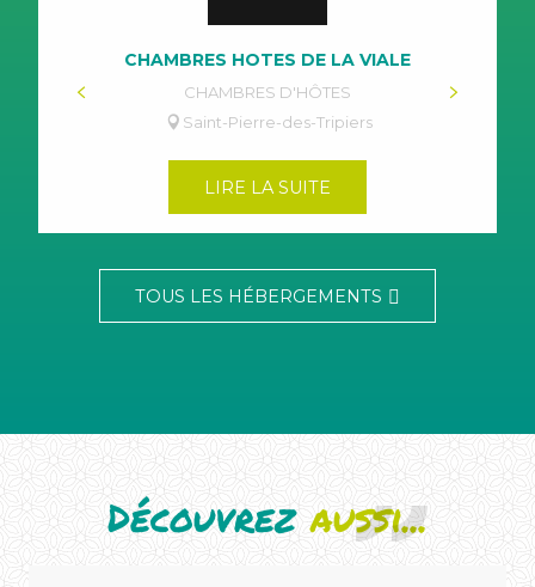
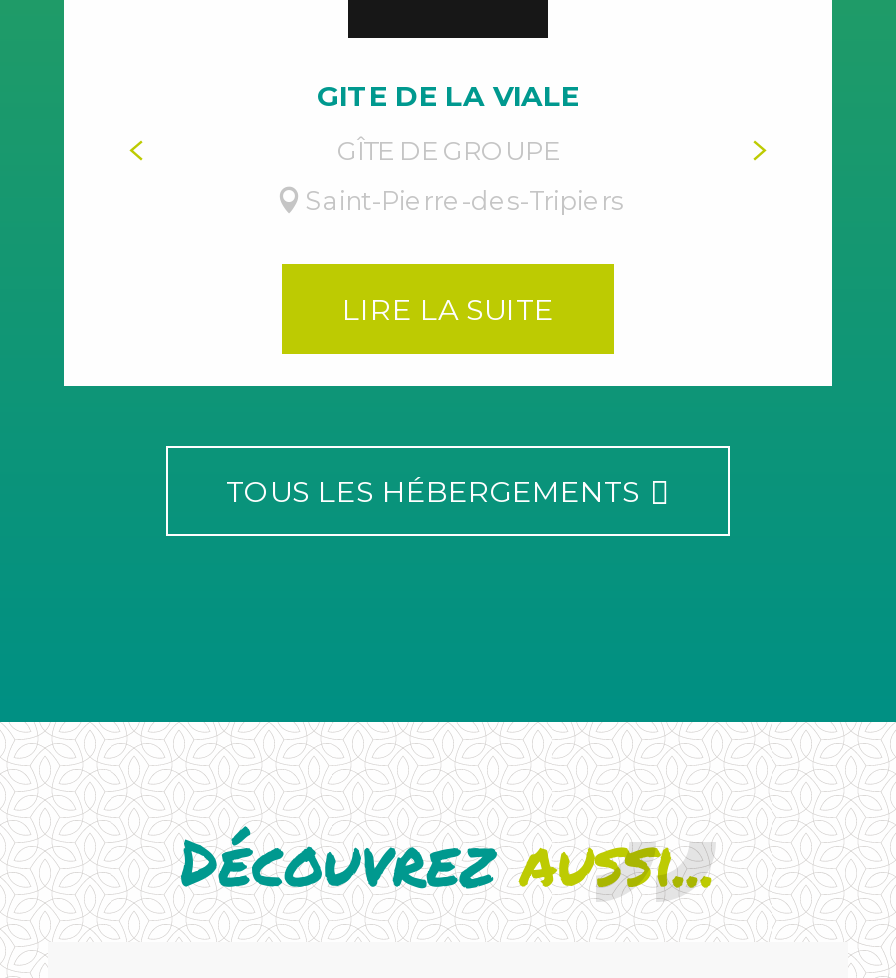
[124,49,411,71] CHAMBRES HOTES DE LA VIALE -> [317,79,579,115] GITE DE LA VIALE
[184,83,351,102] CHAMBRES D'HÔTES -> [337,135,559,167] GÎTE DE GROUPE

